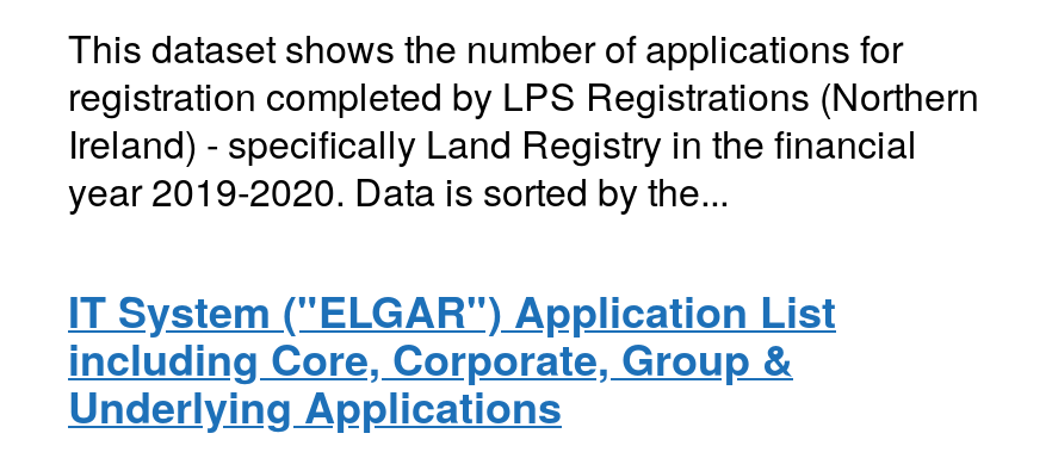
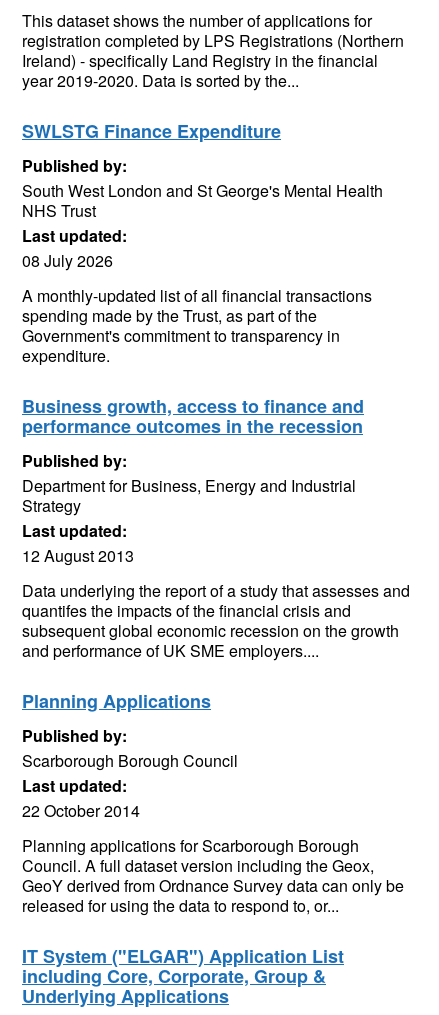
none -> [22,118,410,917] SWLSTG Finance Expenditure | Published by: | South West London and St George's Mental Health | NHS Trust | Last updated: | 08 July 2026 | A monthly-updated list of all financial transactions | spending made by the Trust, as part of the | Government's commitment to transparency in | expenditure. | Business growth, access to finance and | performance outcomes in the recession | Published by: | Department for Business, Energy and Industrial | Strategy | Last updated: | 12 August 2013 | Data underlying the report of a study that assesses and | quantifes the impacts of the financial crisis and | subsequent global economic recession on the growth | and performance of UK SME employers.... | Planning Applications | Published by: | Scarborough Borough Council | Last updated: | 22 October 2014 | Planning applications for Scarborough Borough | Council. A full dataset version including the Geox, | GeoY derived from Ordnance Survey data can only be | released for using the data to respond to, or...

